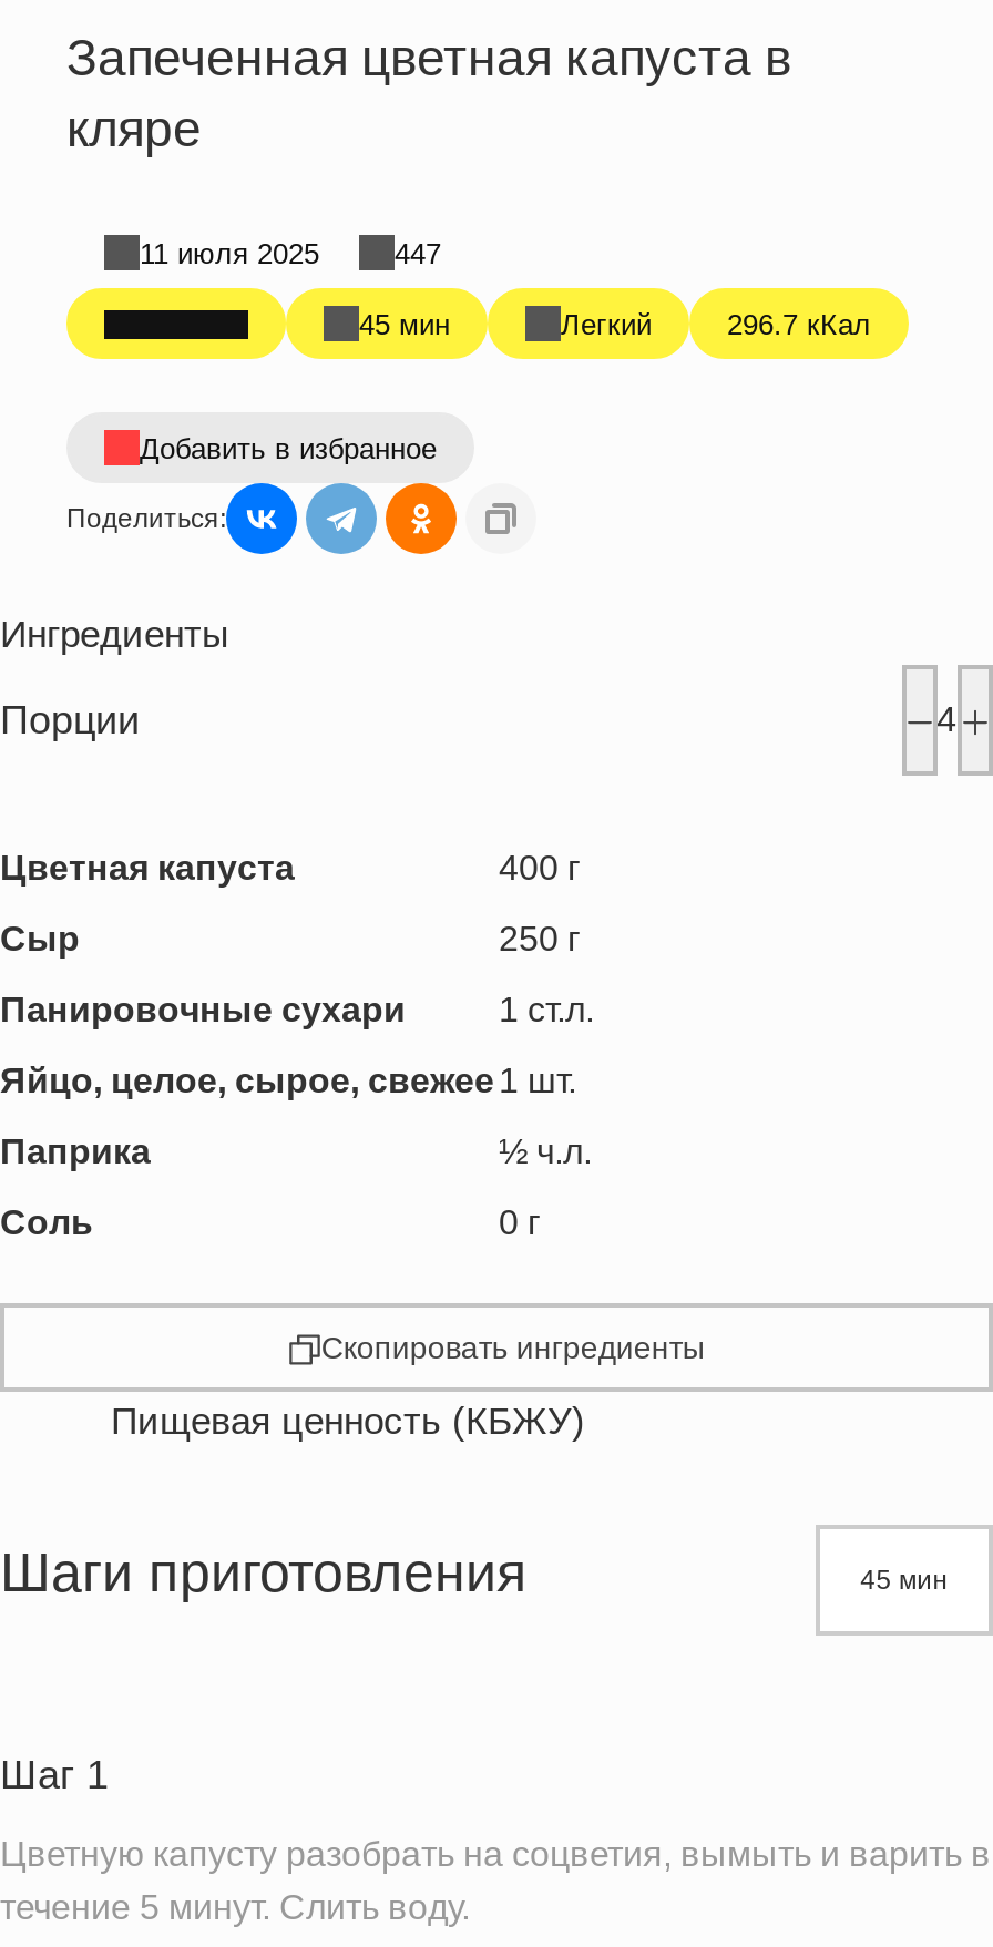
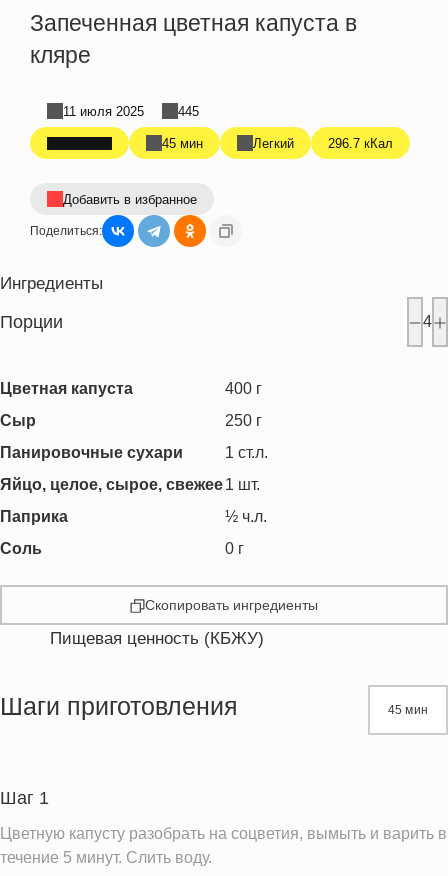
[395,236,441,269] 447 -> [178,103,199,118] 445

